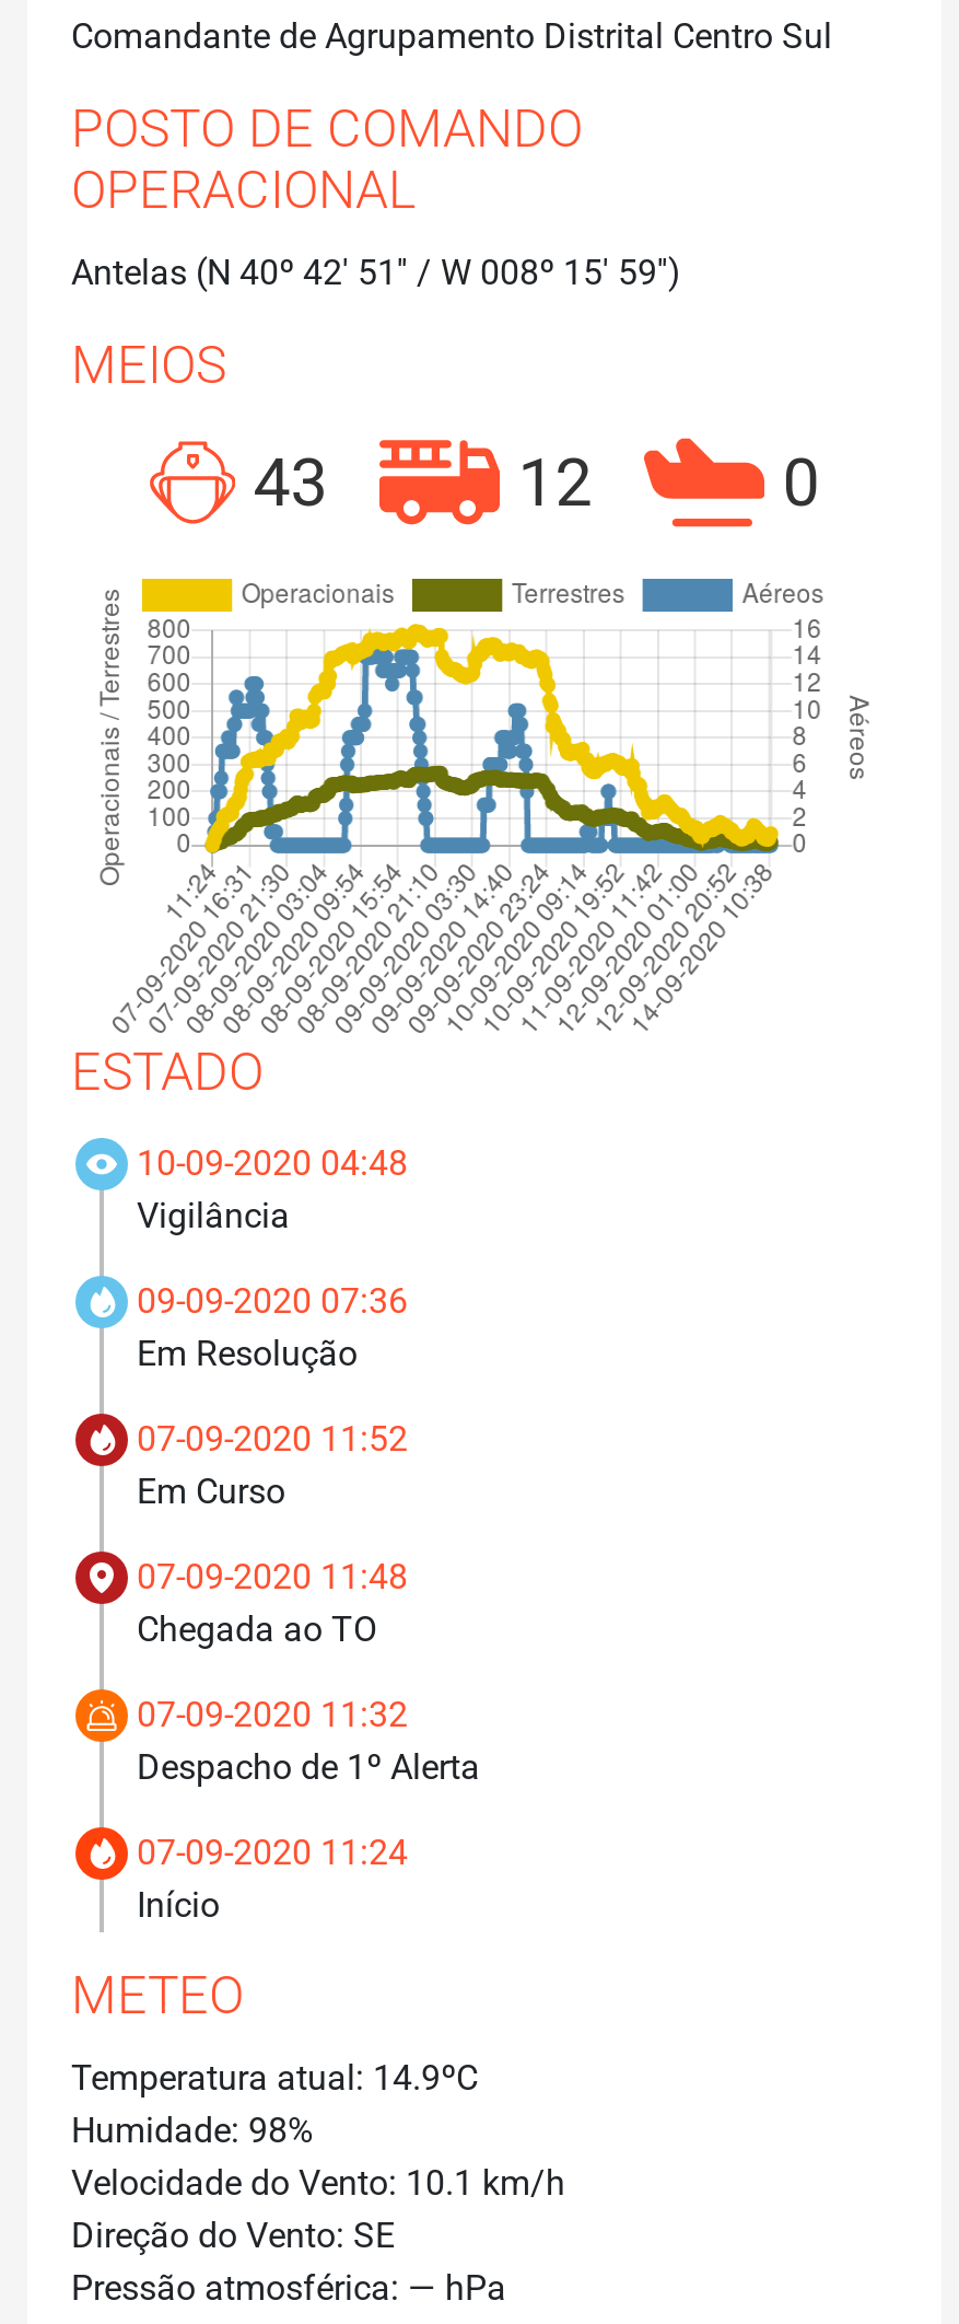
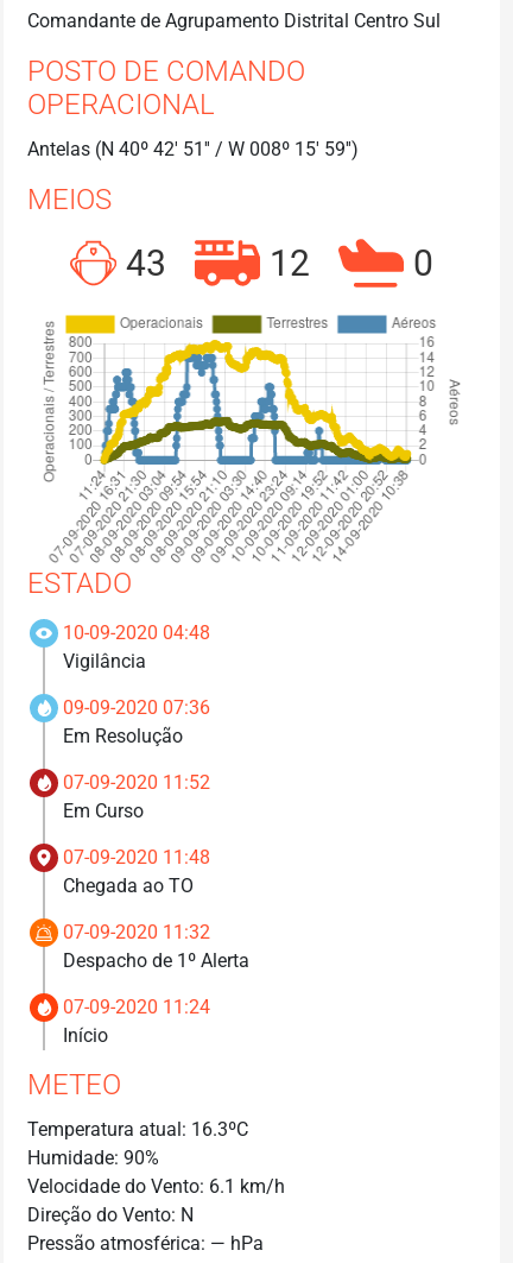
[71,2057,478,2099] Temperatura atual: 14.9ºC -> [27,1118,248,1141] Temperatura atual: 16.3ºC
[71,2110,314,2151] Humidade: 98% -> [27,1147,159,1169] Humidade: 90%
[71,2162,565,2204] Velocidade do Vento: 10.1 km/h -> [27,1175,285,1198] Velocidade do Vento: 6.1 km/h
[71,2215,395,2256] Direção do Vento: SE -> [27,1204,194,1226] Direção do Vento: N

